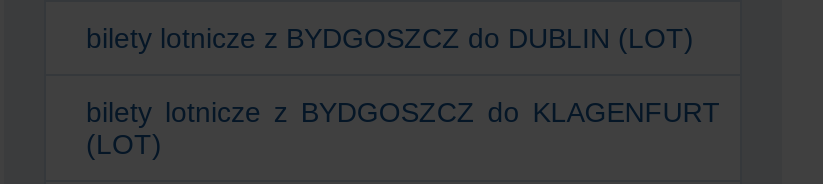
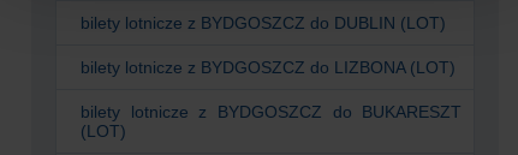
[86,96,720,128] bilety lotnicze z BYDGOSZCZ do KLAGENFURT -> [81,58,462,121] bilety lotnicze z BYDGOSZCZ do LIZBONA (LOT) | bilety lotnicze z BYDGOSZCZ do BUKARESZT

